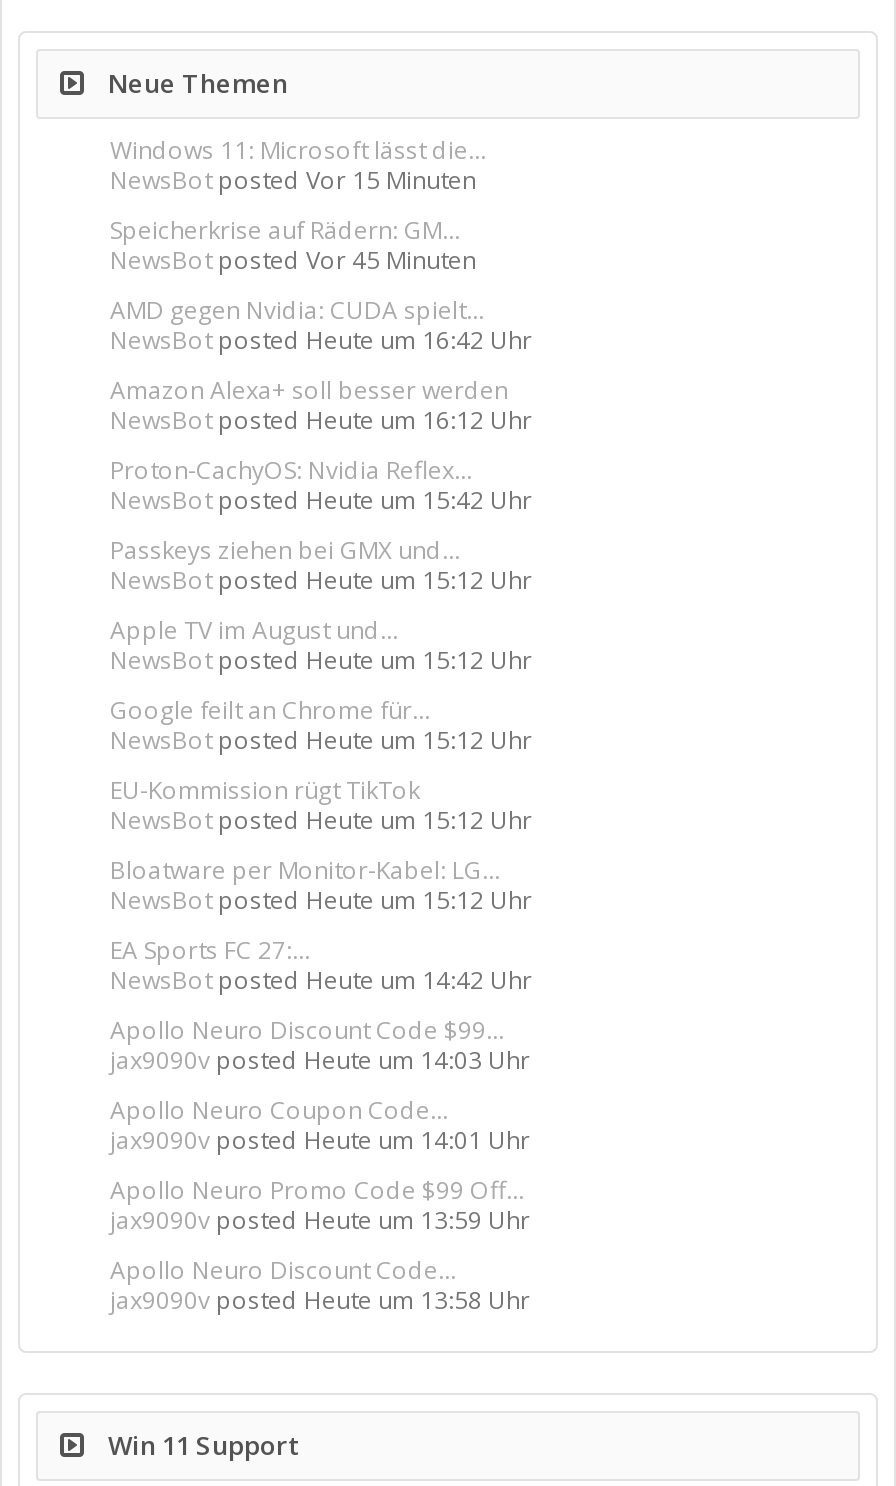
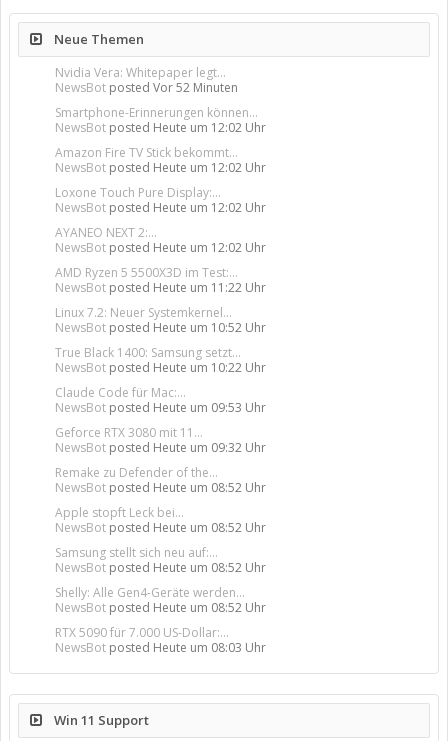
[110,133,486,197] Windows 11: Microsoft lässt die... | NewsBot posted Vor 15 Minuten -> [55,64,238,96] Nvidia Vera: Whitepaper legt... | NewsBot posted Vor 52 Minuten
[110,213,476,277] Speicherkrise auf Rädern: GM... | NewsBot posted Vor 45 Minuten -> [55,104,266,136] Smartphone-Erinnerungen können... | NewsBot posted Heute um 12:02 Uhr
[110,293,532,357] AMD gegen Nvidia: CUDA spielt... | NewsBot posted Heute um 16:42 Uhr -> [55,144,266,176] Amazon Fire TV Stick bekommt... | NewsBot posted Heute um 12:02 Uhr
[110,373,532,437] Amazon Alexa+ soll besser werden | NewsBot posted Heute um 16:12 Uhr -> [55,184,266,216] Loxone Touch Pure Display:... | NewsBot posted Heute um 12:02 Uhr
[110,453,532,517] Proton-CachyOS: Nvidia Reflex... | NewsBot posted Heute um 15:42 Uhr -> [55,224,266,256] AYANEO NEXT 2:... | NewsBot posted Heute um 12:02 Uhr
[110,533,532,597] Passkeys ziehen bei GMX und... | NewsBot posted Heute um 15:12 Uhr -> [55,264,266,296] AMD Ryzen 5 5500X3D im Test:... | NewsBot posted Heute um 11:22 Uhr
[110,613,532,677] Apple TV im August und... | NewsBot posted Heute um 15:12 Uhr -> [55,304,266,336] Linux 7.2: Neuer Systemkernel... | NewsBot posted Heute um 10:52 Uhr
[110,693,532,757] Google feilt an Chrome für... | NewsBot posted Heute um 15:12 Uhr -> [55,344,266,376] True Black 1400: Samsung setzt... | NewsBot posted Heute um 10:22 Uhr
[110,773,532,837] EU-Kommission rügt TikTok | NewsBot posted Heute um 15:12 Uhr -> [55,384,266,416] Claude Code für Mac:... | NewsBot posted Heute um 09:53 Uhr
[110,853,532,917] Bloatware per Monitor-Kabel: LG... | NewsBot posted Heute um 15:12 Uhr -> [55,424,266,456] Geforce RTX 3080 mit 11... | NewsBot posted Heute um 09:32 Uhr
[110,933,532,997] EA Sports FC 27:... | NewsBot posted Heute um 14:42 Uhr -> [55,464,266,496] Remake zu Defender of the... | NewsBot posted Heute um 08:52 Uhr
[110,1013,530,1077] Apollo Neuro Discount Code $99... | jax9090v posted Heute um 14:03 Uhr -> [55,504,266,536] Apple stopft Leck bei... | NewsBot posted Heute um 08:52 Uhr
[110,1093,530,1157] Apollo Neuro Coupon Code... | jax9090v posted Heute um 14:01 Uhr -> [55,544,266,576] Samsung stellt sich neu auf:... | NewsBot posted Heute um 08:52 Uhr
[110,1173,530,1237] Apollo Neuro Promo Code $99 Off... | jax9090v posted Heute um 13:59 Uhr -> [55,584,266,616] Shelly: Alle Gen4-Geräte werden... | NewsBot posted Heute um 08:52 Uhr
[110,1253,530,1317] Apollo Neuro Discount Code... | jax9090v posted Heute um 13:58 Uhr -> [55,624,266,656] RTX 5090 für 7.000 US-Dollar:... | NewsBot posted Heute um 08:03 Uhr

